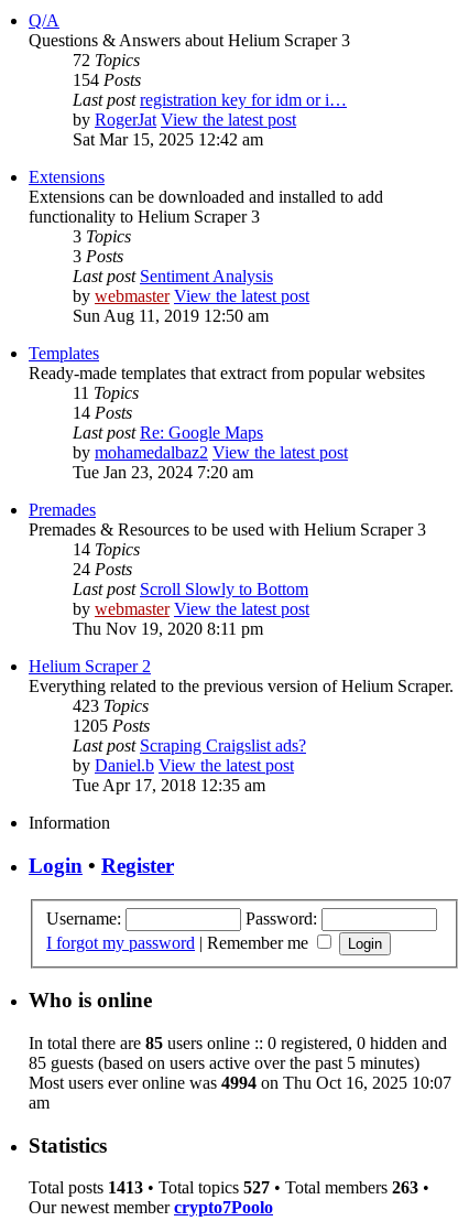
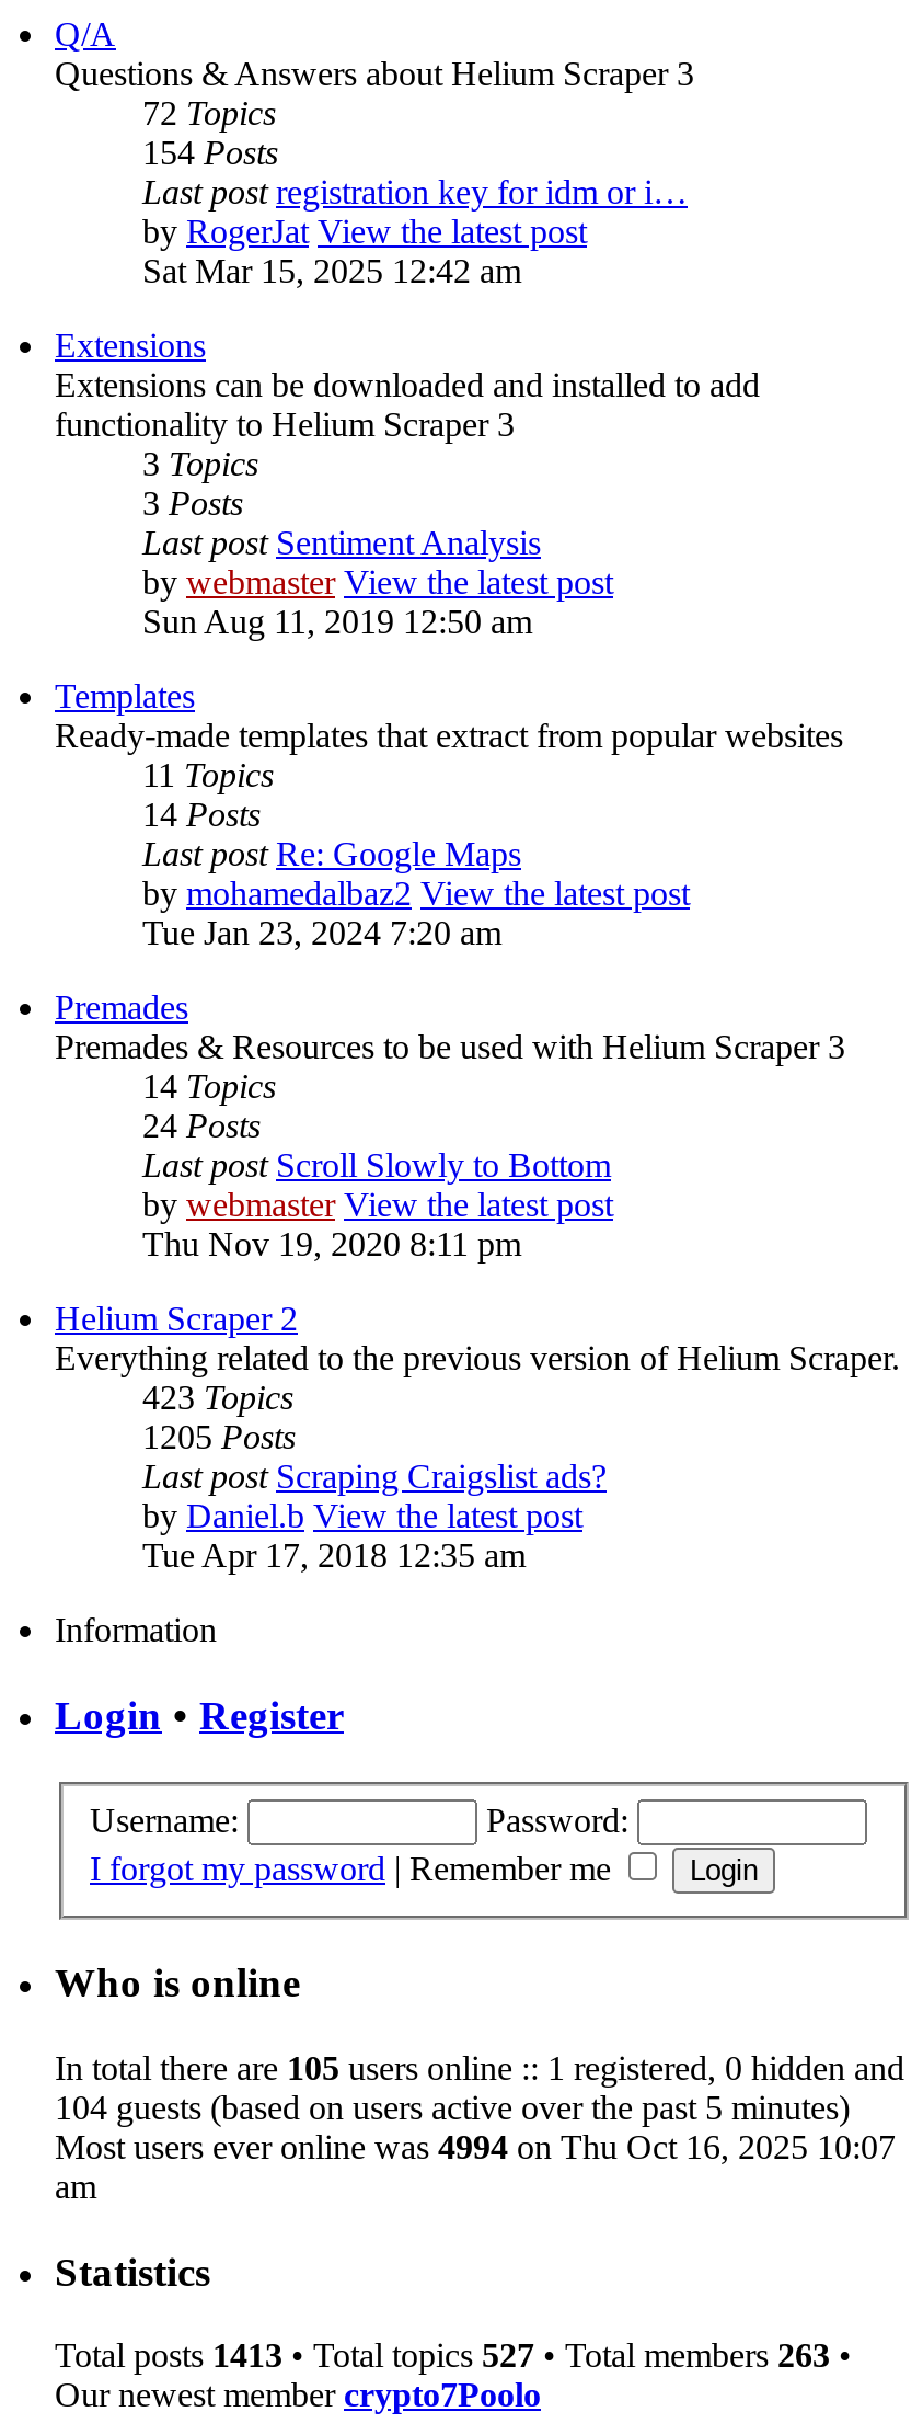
[29,1034,447,1052] In total there are 85 users online :: 0 registered, 0 hidden and -> [55,2049,904,2086] In total there are 105 users online :: 1 registered, 0 hidden and
[29,1053,419,1072] 85 guests (based on users active over the past 5 minutes) -> [55,2088,850,2126] 104 guests (based on users active over the past 5 minutes)

